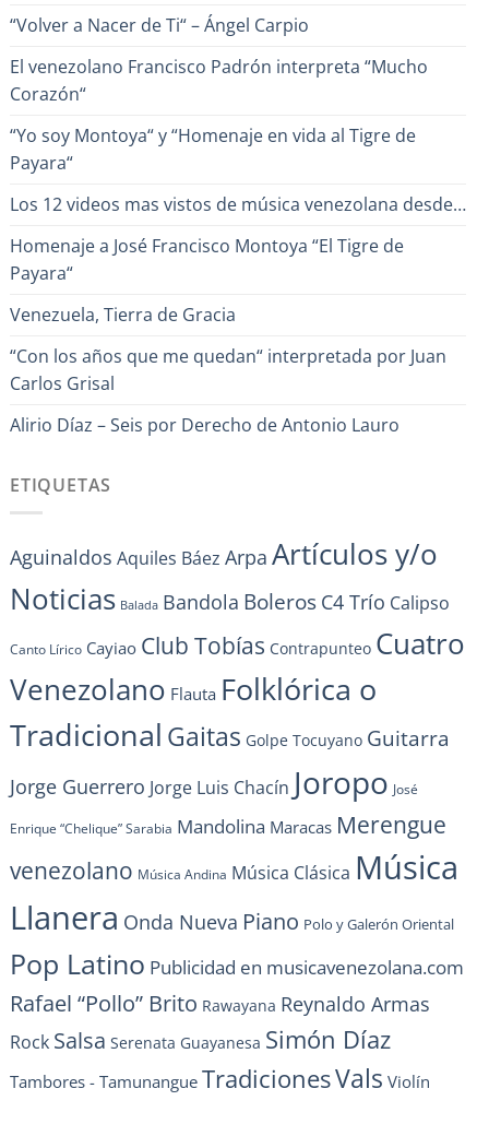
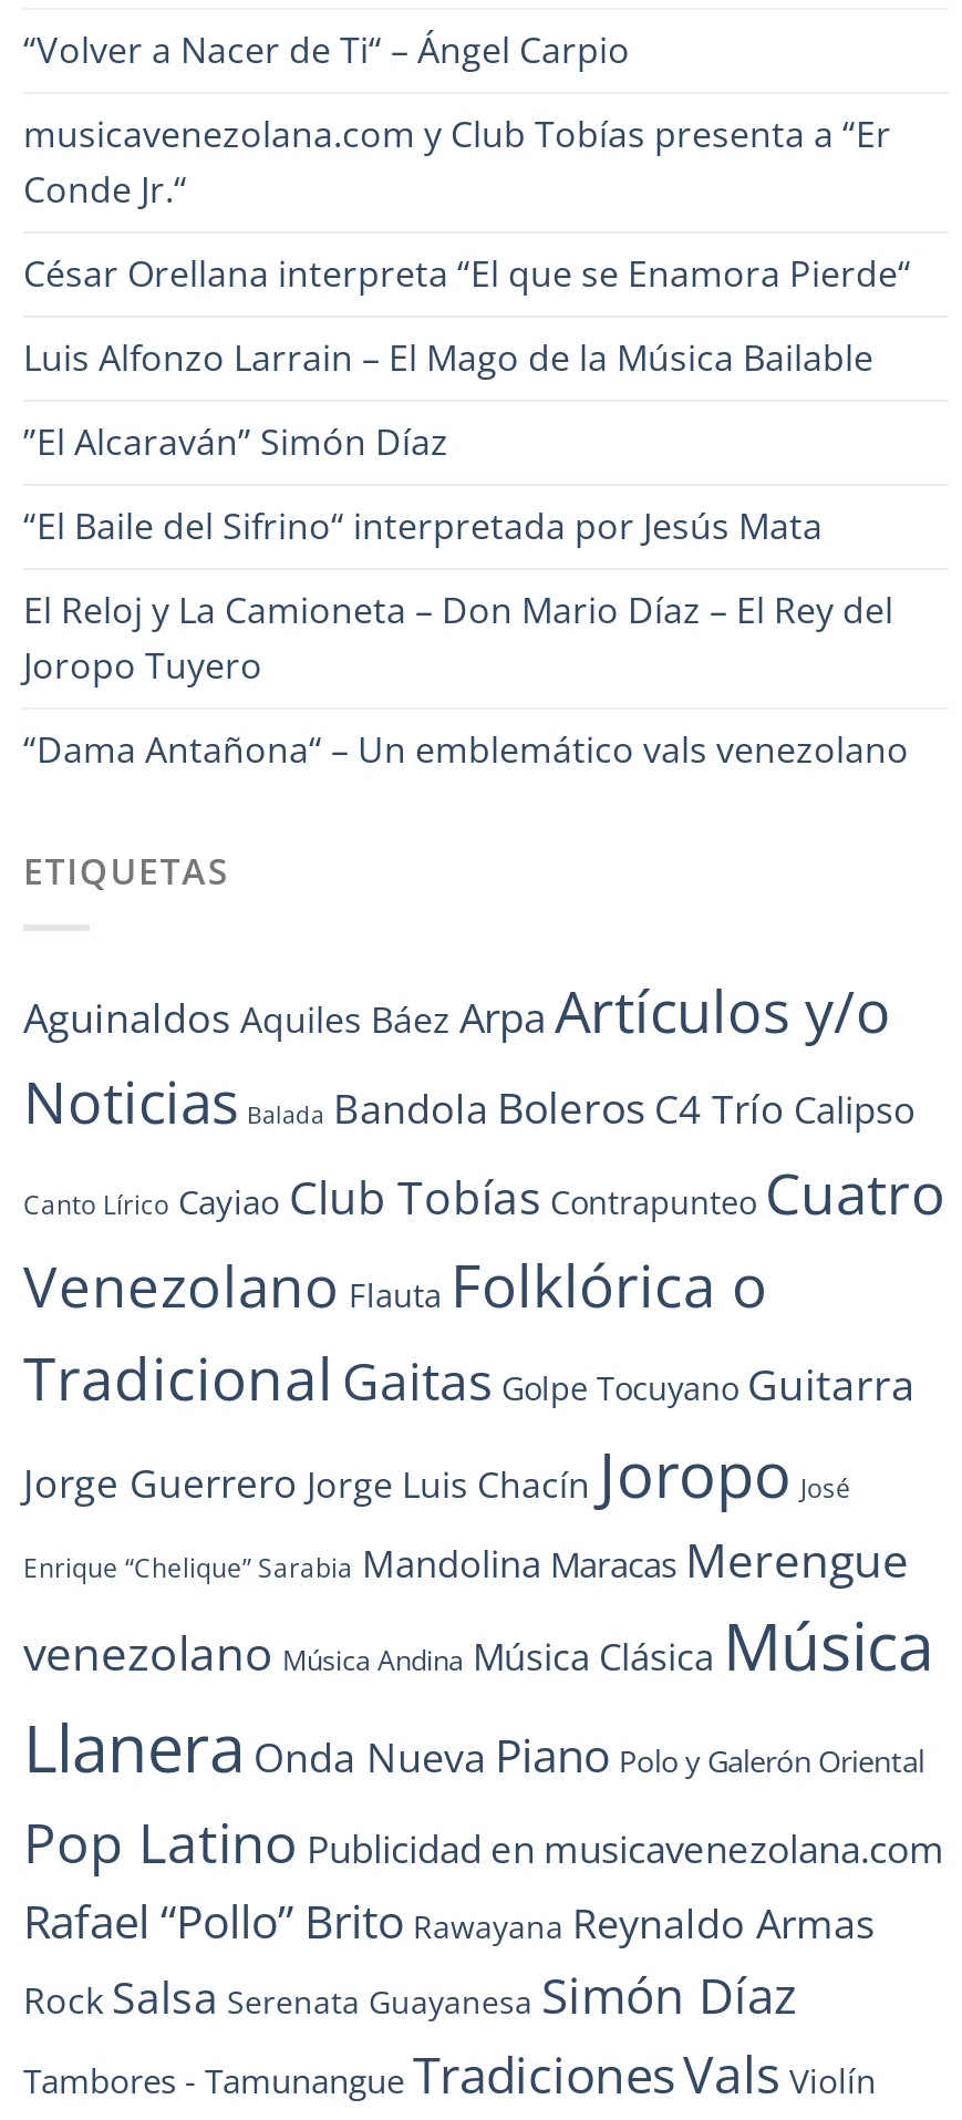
[10,55,428,106] El venezolano Francisco Padrón interpreta “Mucho | Corazón“ -> [23,110,891,214] musicavenezolana.com y Club Tobías presenta a “Er | Conde Jr.“
[10,123,416,175] “Yo soy Montoya“ y “Homenaje en vida al Tigre de | Payara“ -> [23,249,911,298] César Orellana interpreta “El que se Enamora Pierde“
[10,192,466,216] Los 12 videos mas vistos de música venezolana desde… -> [23,333,873,382] Luis Alfonzo Larrain – El Mago de la Música Bailable
[10,234,404,285] Homenaje a José Francisco Montoya “El Tigre de | Payara“ -> [23,417,448,466] ”El Alcaraván” Simón Díaz
[10,303,236,327] Venezuela, Tierra de Gracia -> [23,501,823,550] “El Baile del Sifrino“ interpretada por Jesús Mata
[10,344,446,395] “Con los años que me quedan“ interpretada por Juan | Carlos Grisal -> [23,586,893,690] El Reloj y La Camioneta – Don Mario Díaz – El Rey del | Joropo Tuyero
[10,413,400,437] Alirio Díaz – Seis por Derecho de Antonio Lauro -> [23,725,909,774] “Dama Antañona“ – Un emblemático vals venezolano

